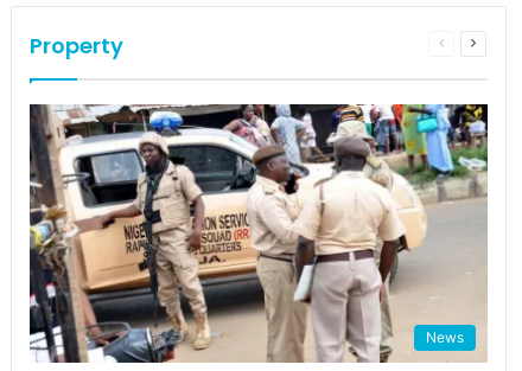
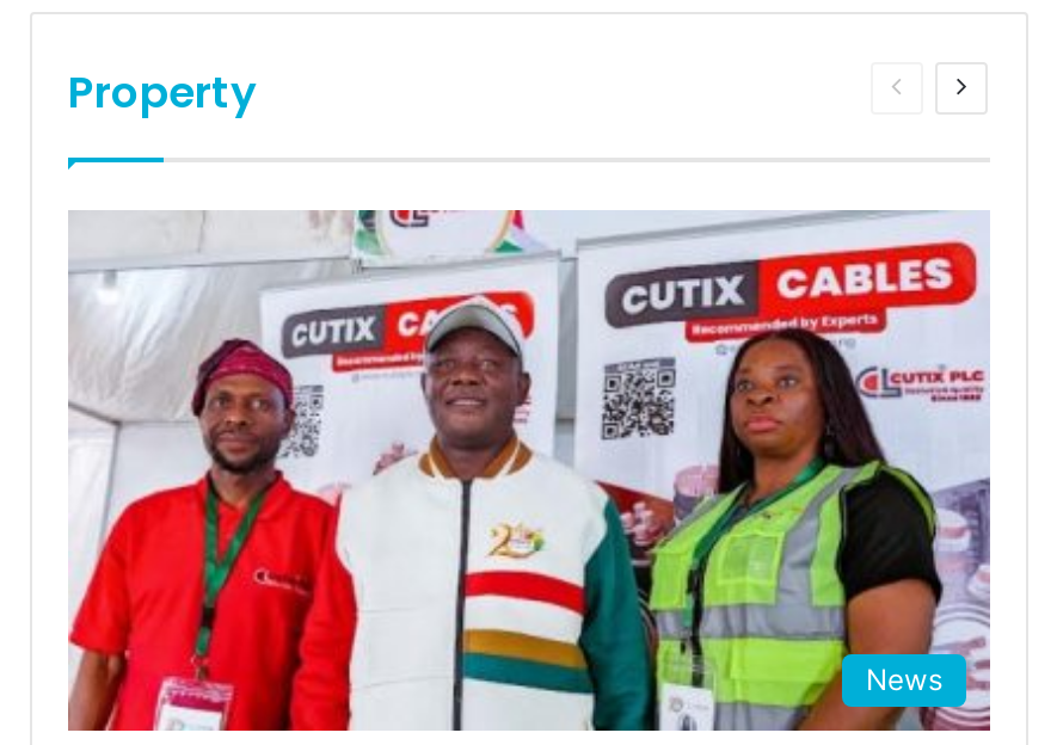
[28,103,489,364] [image] -> [66,208,990,733] [image]

